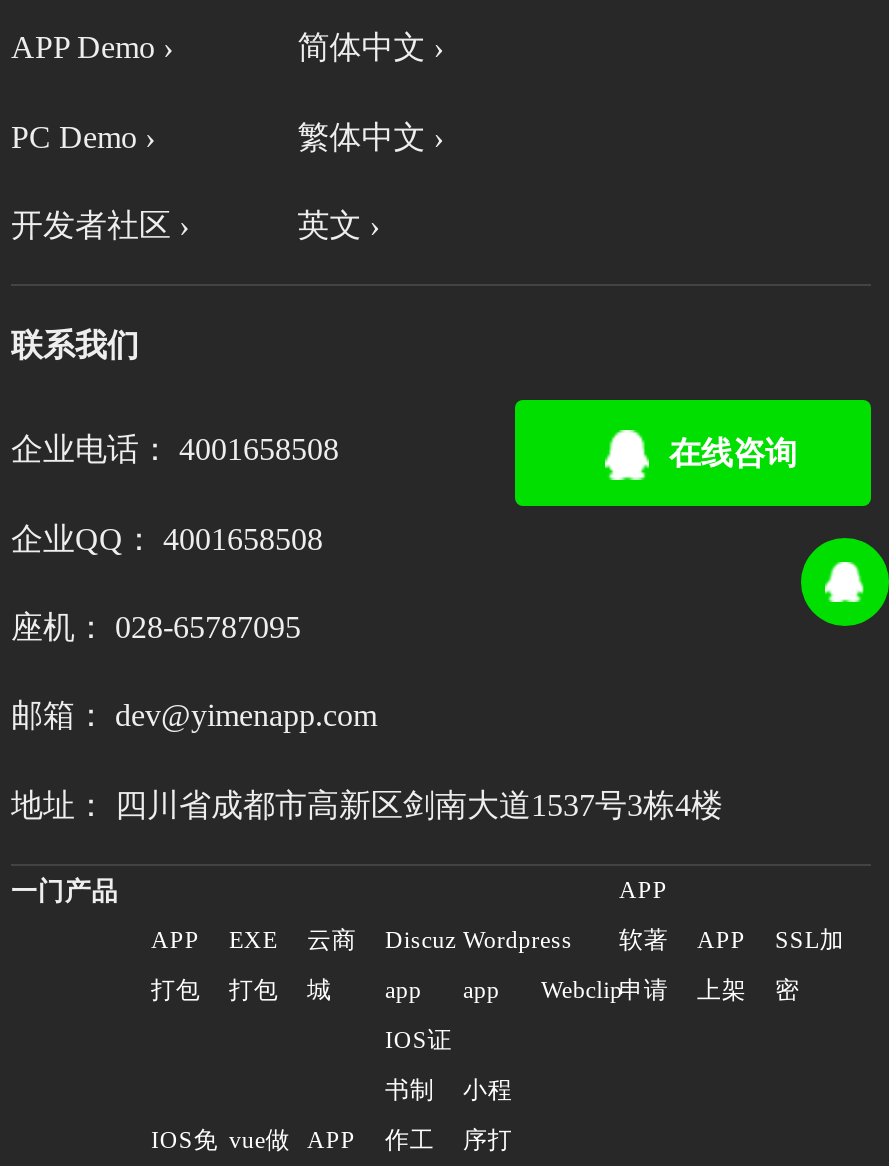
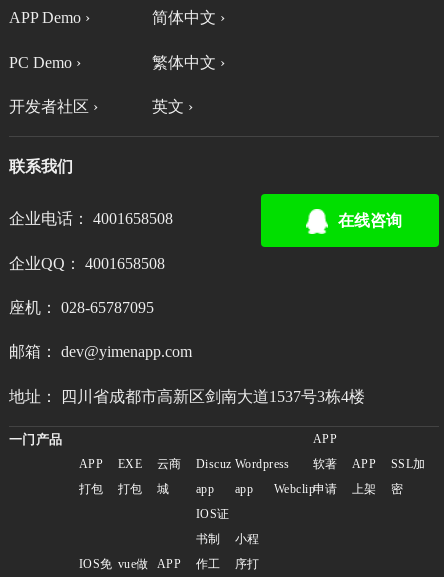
[799,536,883,628] [image] -> none

